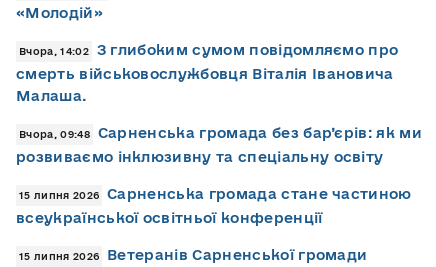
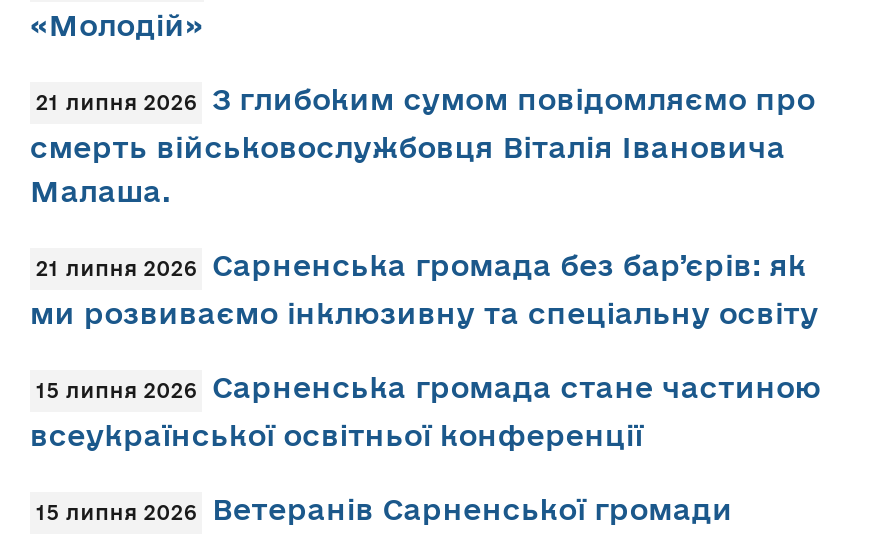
[19,41,398,58] Вчора, 14:02 З глибоким сумом повідомляємо про -> [36,82,815,116] 21 липня 2026 З глибоким сумом повідомляємо про
[16,124,422,165] Вчора, 09:48 | Сарненська громада без бар’єрів: як ми | розвиваємо інклюзивну та спеціальну освіту -> [30,248,819,330] 21 липня 2026 | Сарненська громада без бар’єрів: як | ми розвиваємо інклюзивну та спеціальну освіту

